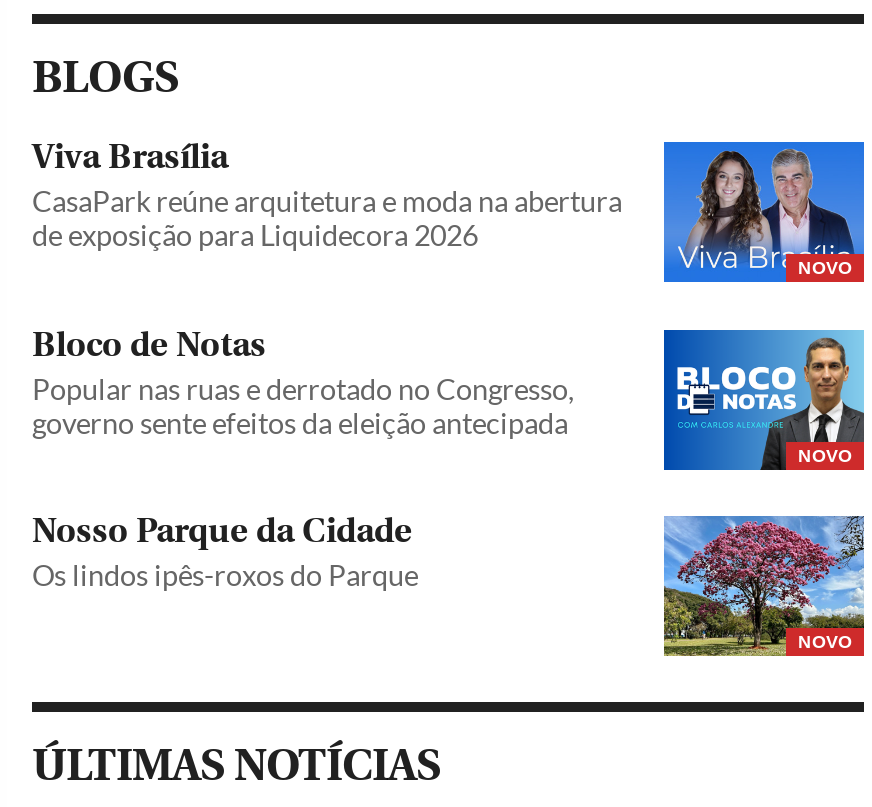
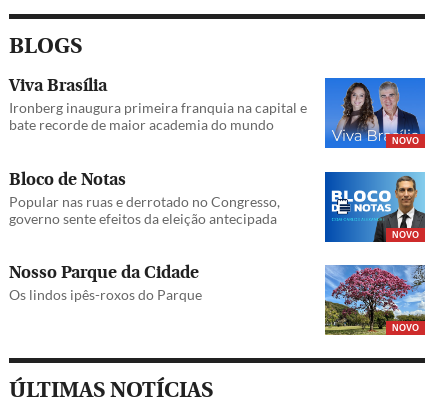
[32,185,622,253] CasaPark reúne arquitetura e moda na abertura | de exposição para Liquidecora 2026 -> [9,99,307,133] Ironberg inaugura primeira franquia na capital e | bate recorde de maior academia do mundo

